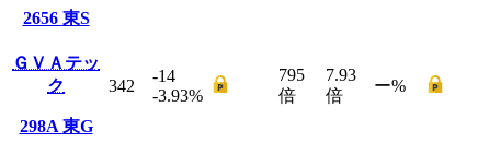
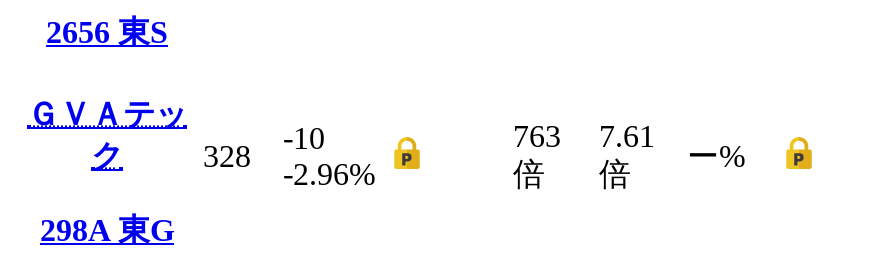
[152,66,175,85] -14 -> [283,121,325,155] -10
[278,65,305,84] 795 -> [513,119,561,153] 763
[326,65,356,84] 7.93 -> [599,119,655,153] 7.61
[109,76,135,95] 342 -> [203,139,251,173] 328
[152,86,203,105] -3.93% -> [283,157,375,191] -2.96%

